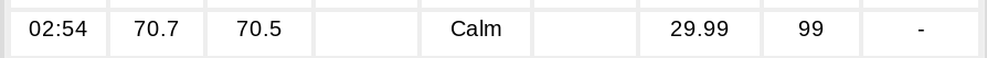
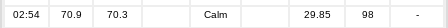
[29,16,180,40] 02:54 70.7 -> [13,9,81,20] 02:54 70.9
[236,16,283,40] 70.5 -> [107,9,128,20] 70.3
[670,16,730,40] 29.99 -> [303,9,330,20] 29.85
[798,16,825,40] 99 -> [361,9,373,20] 98

